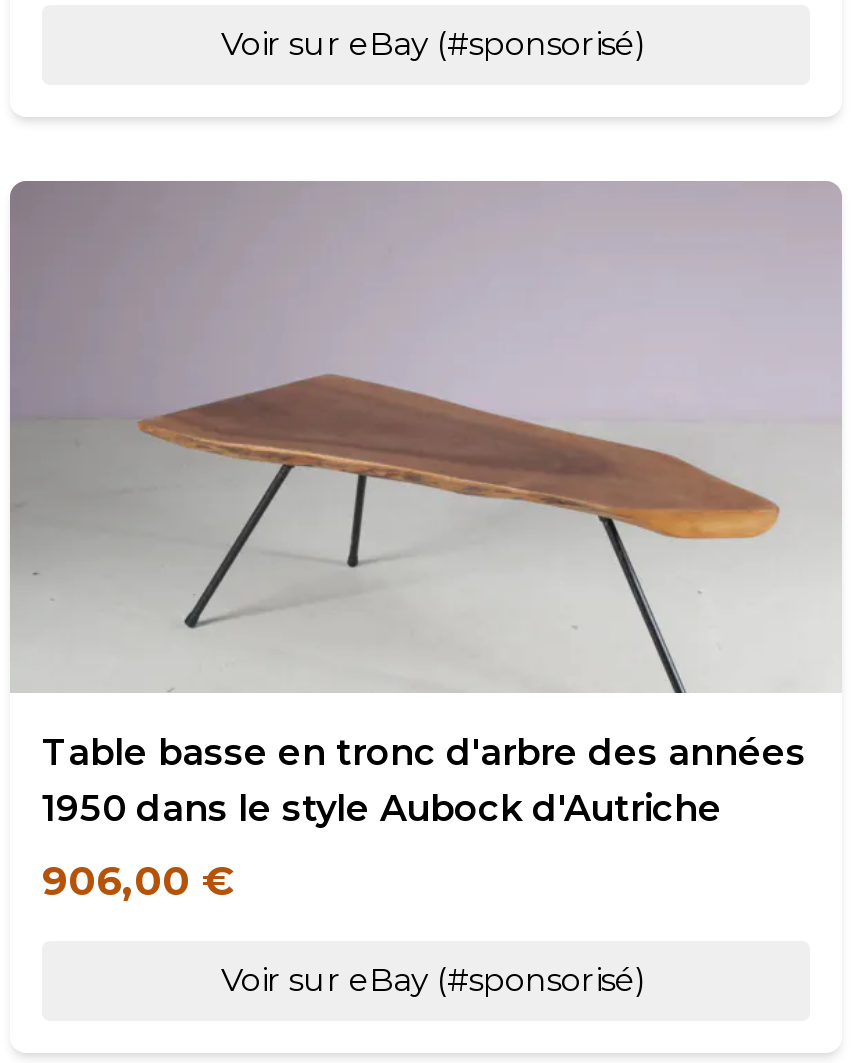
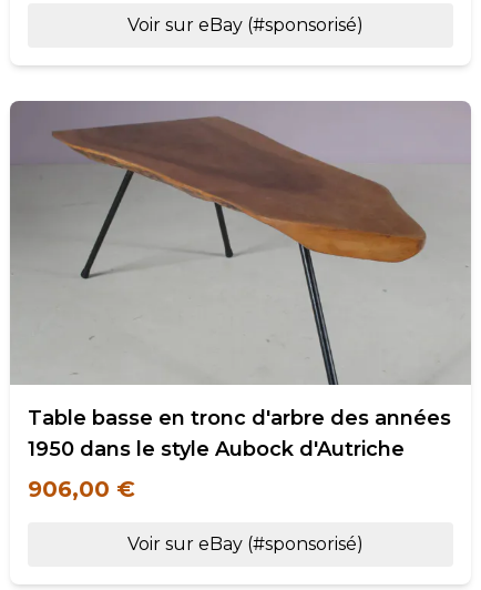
[12,209,840,693] [image] -> [12,115,471,386] [image]

